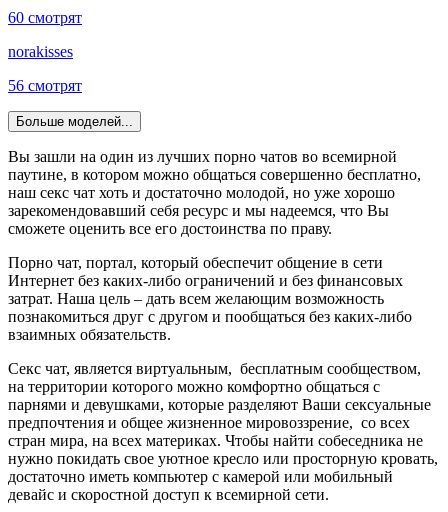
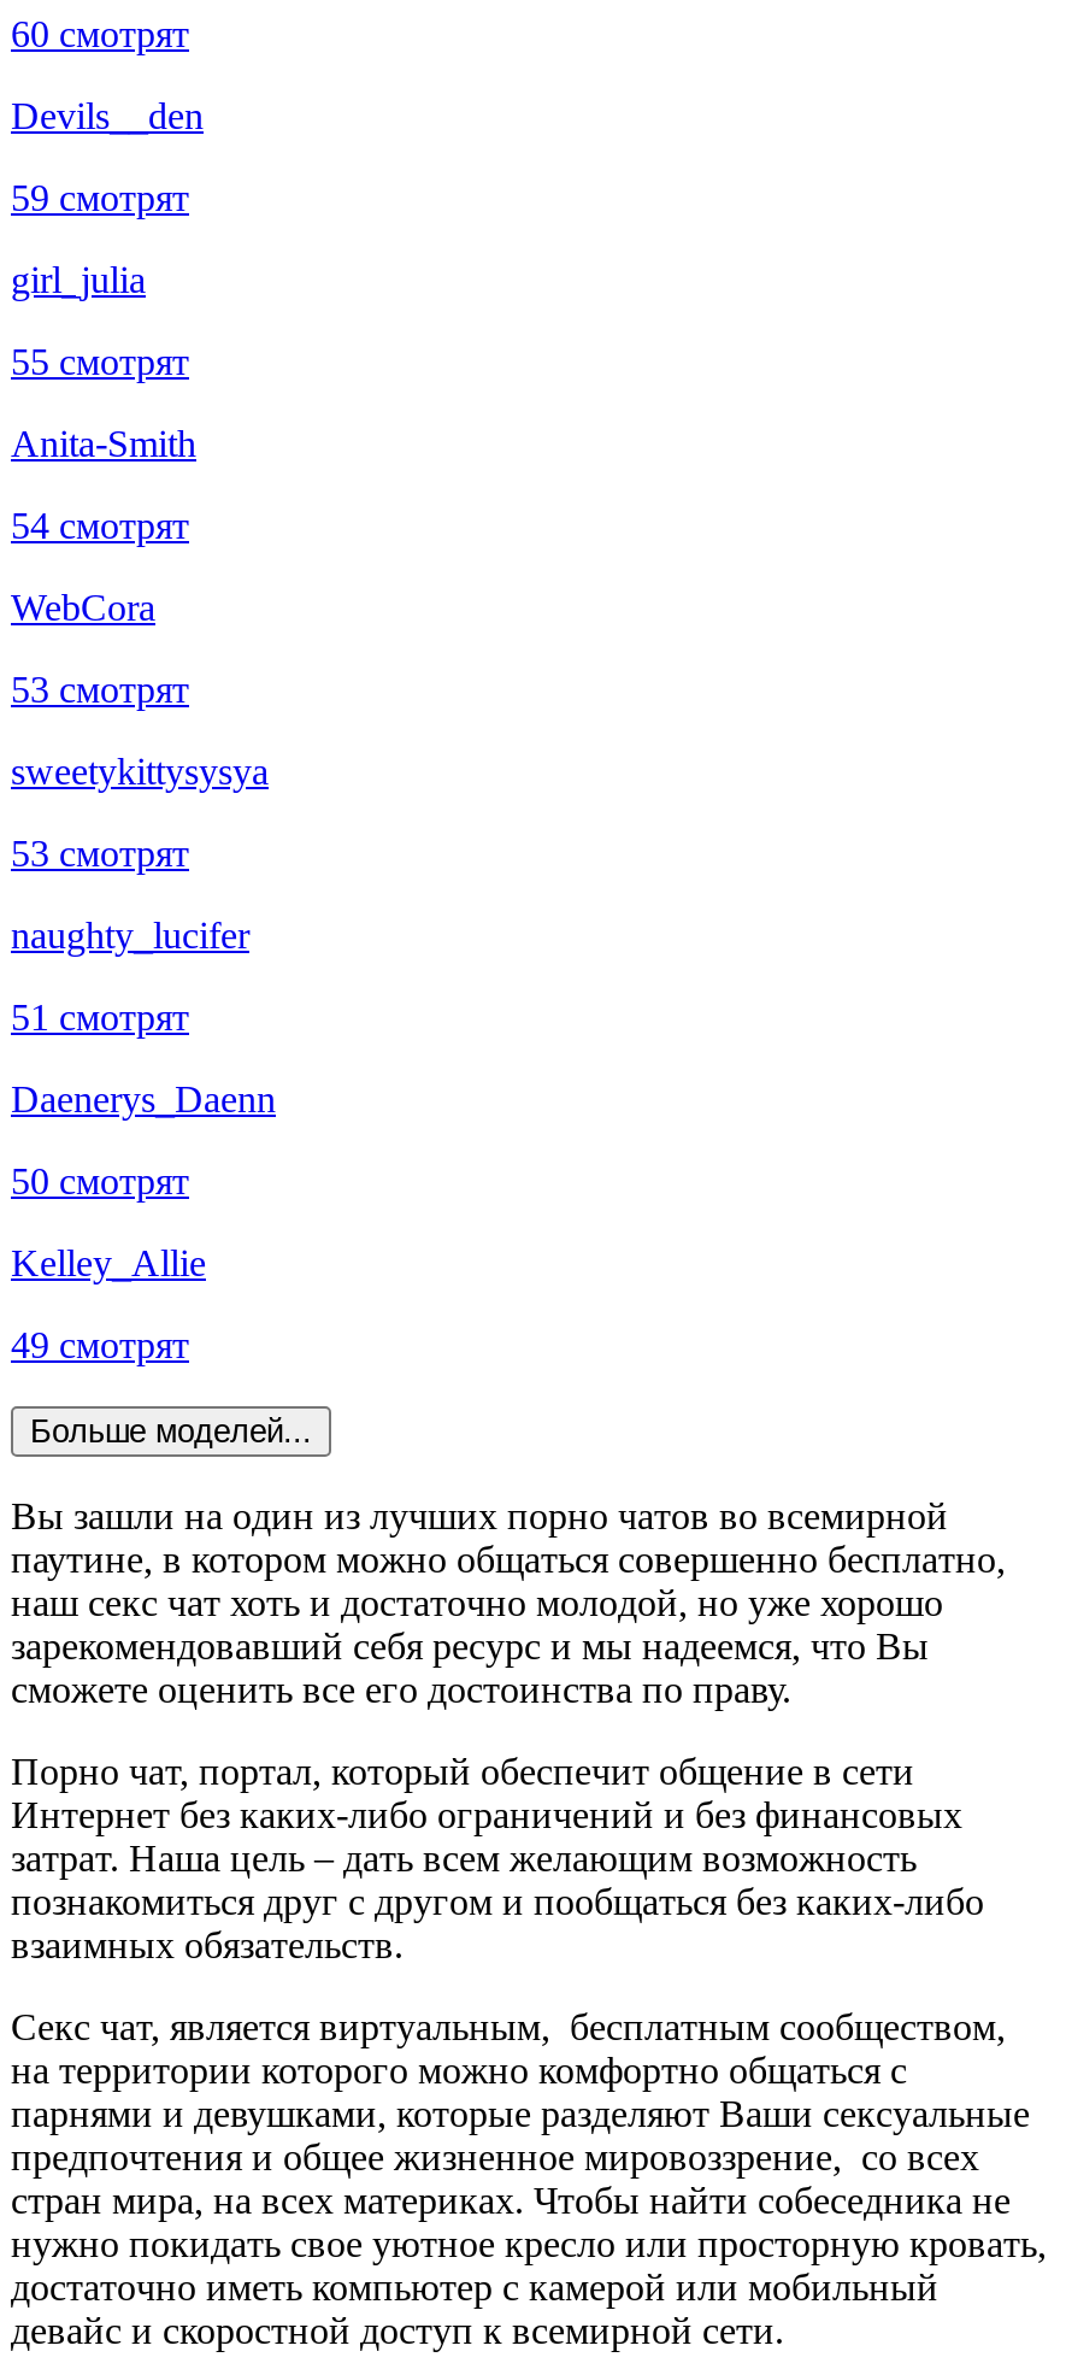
[8,43,82,94] norakisses | 56 смотрят -> [11,95,276,1365] Devils__den | 59 смотрят | girl_julia | 55 смотрят | Anita-Smith | 54 смотрят | WebCora | 53 смотрят | sweetykittysysya | 53 смотрят | naughty_lucifer | 51 смотрят | Daenerys_Daenn | 50 смотрят | Kelley_Allie | 49 смотрят

